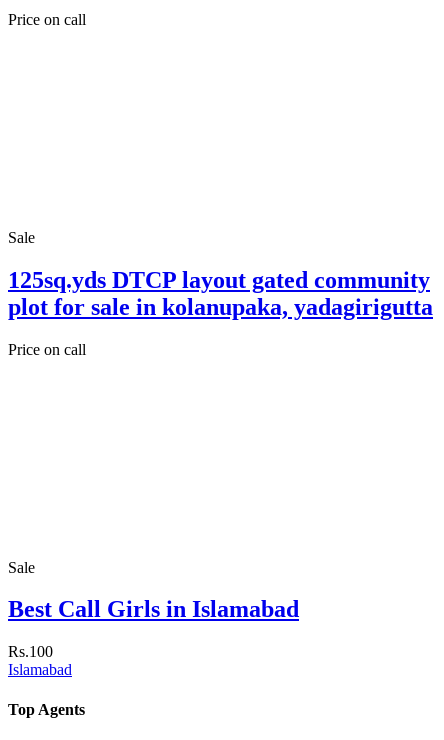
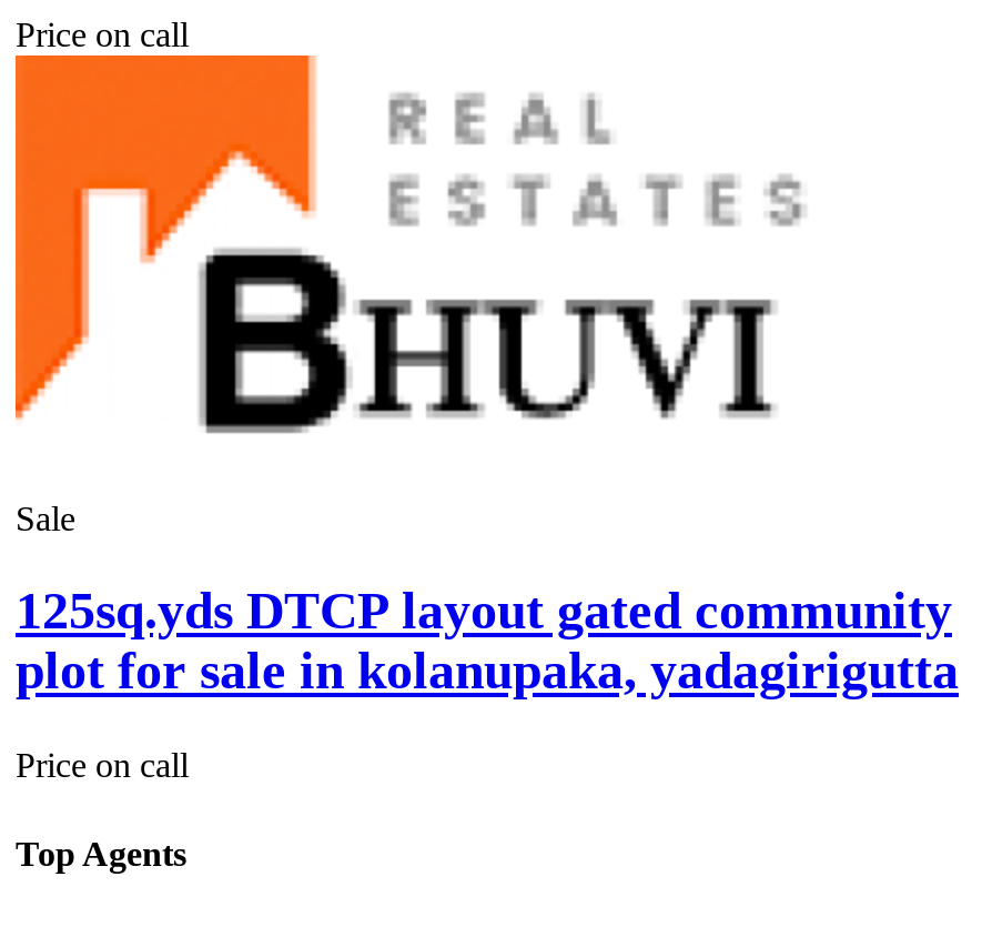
none -> [13,53,803,435] [image]
[8,558,299,678] Sale | Best Call Girls in Islamabad | Rs.100 | Islamabad -> none

